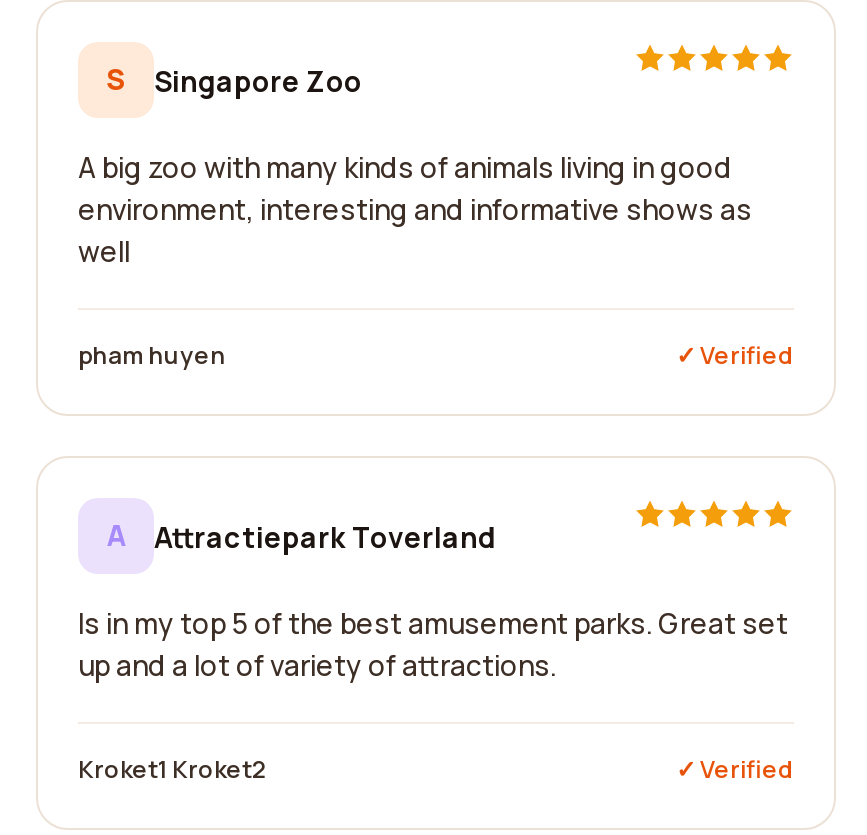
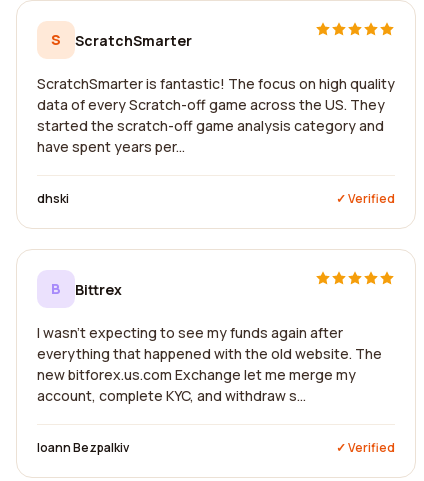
[154,61,362,99] Singapore Zoo -> [75,30,192,49] ScratchSmarter
[78,148,752,270] A big zoo with many kinds of animals living in good | environment, interesting and informative shows as | well -> [37,74,395,156] ScratchSmarter is fantastic! The focus on high quality | data of every Scratch-off game across the US. They | started the scratch-off game analysis category and | have spent years per...
[78,338,226,372] pham huyen -> [37,190,69,207] dhski
[107,516,496,555] A | Attractiepark Toverland -> [51,279,122,298] B | Bittrex
[78,604,788,684] Is in my top 5 of the best amusement parks. Great set | up and a lot of variety of attractions. -> [37,323,382,405] I wasn't expecting to see my funds again after | everything that happened with the old website. The | new bitforex.us.com Exchange let me merge my | account, complete KYC, and withdraw s...
[78,752,268,786] Kroket1 Kroket2 -> [37,439,129,456] Ioann Bezpalkiv

